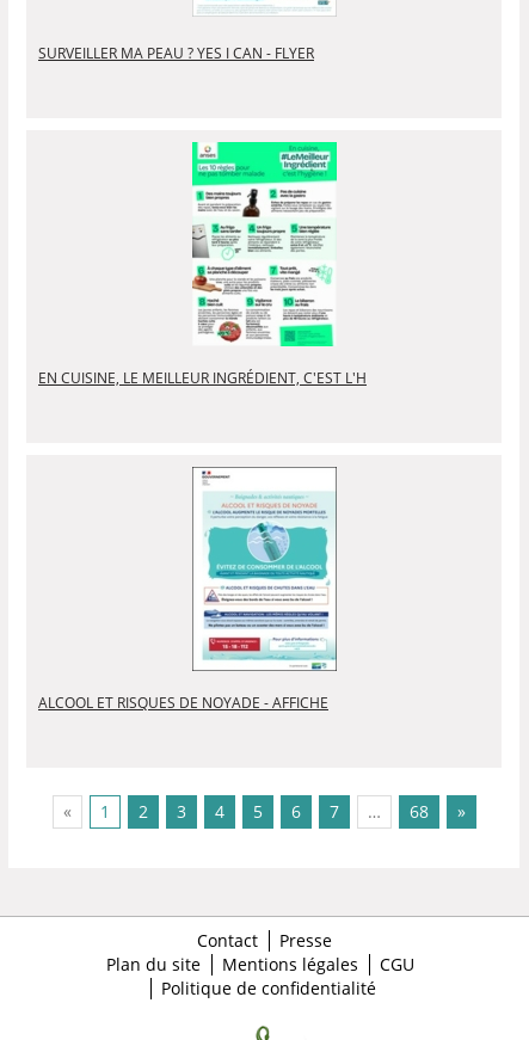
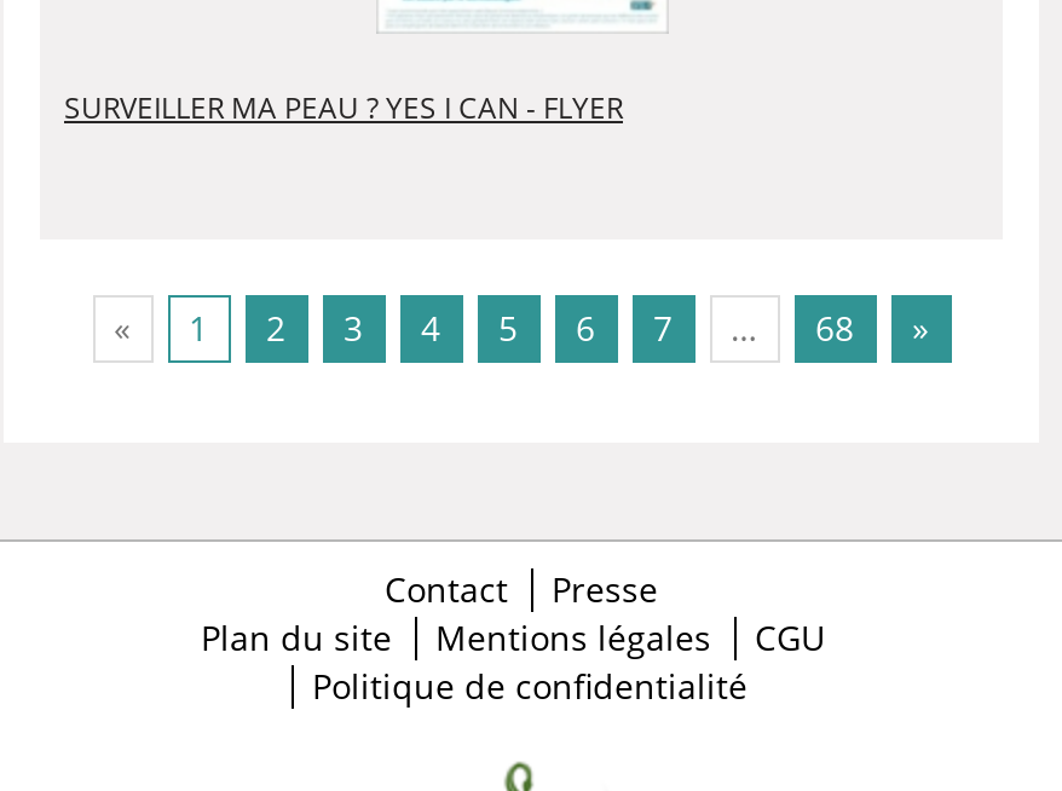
[38,140,367,388] [image] | EN CUISINE, LE MEILLEUR INGRÉDIENT, C'EST L'H -> none
[38,466,338,713] [image] | ALCOOL ET RISQUES DE NOYADE - AFFICHE -> none

